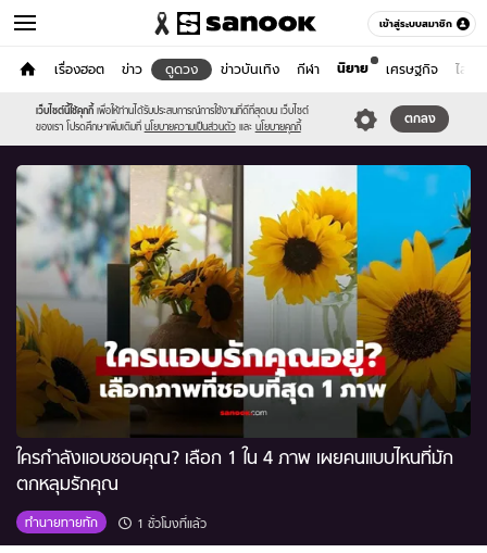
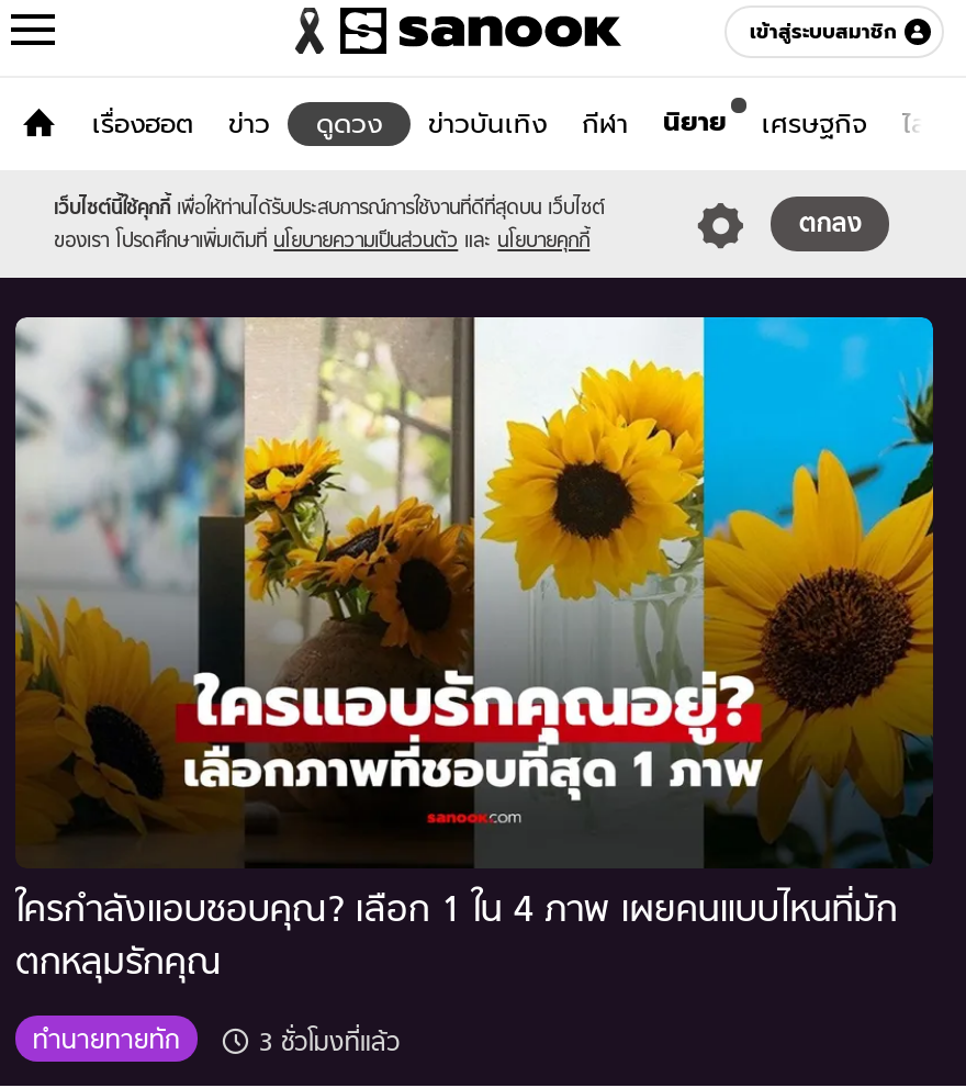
[137,517,207,531] 1 ชั่วโมงที่แล้ว -> [259,1028,400,1057] 3 ชั่วโมงที่แล้ว

